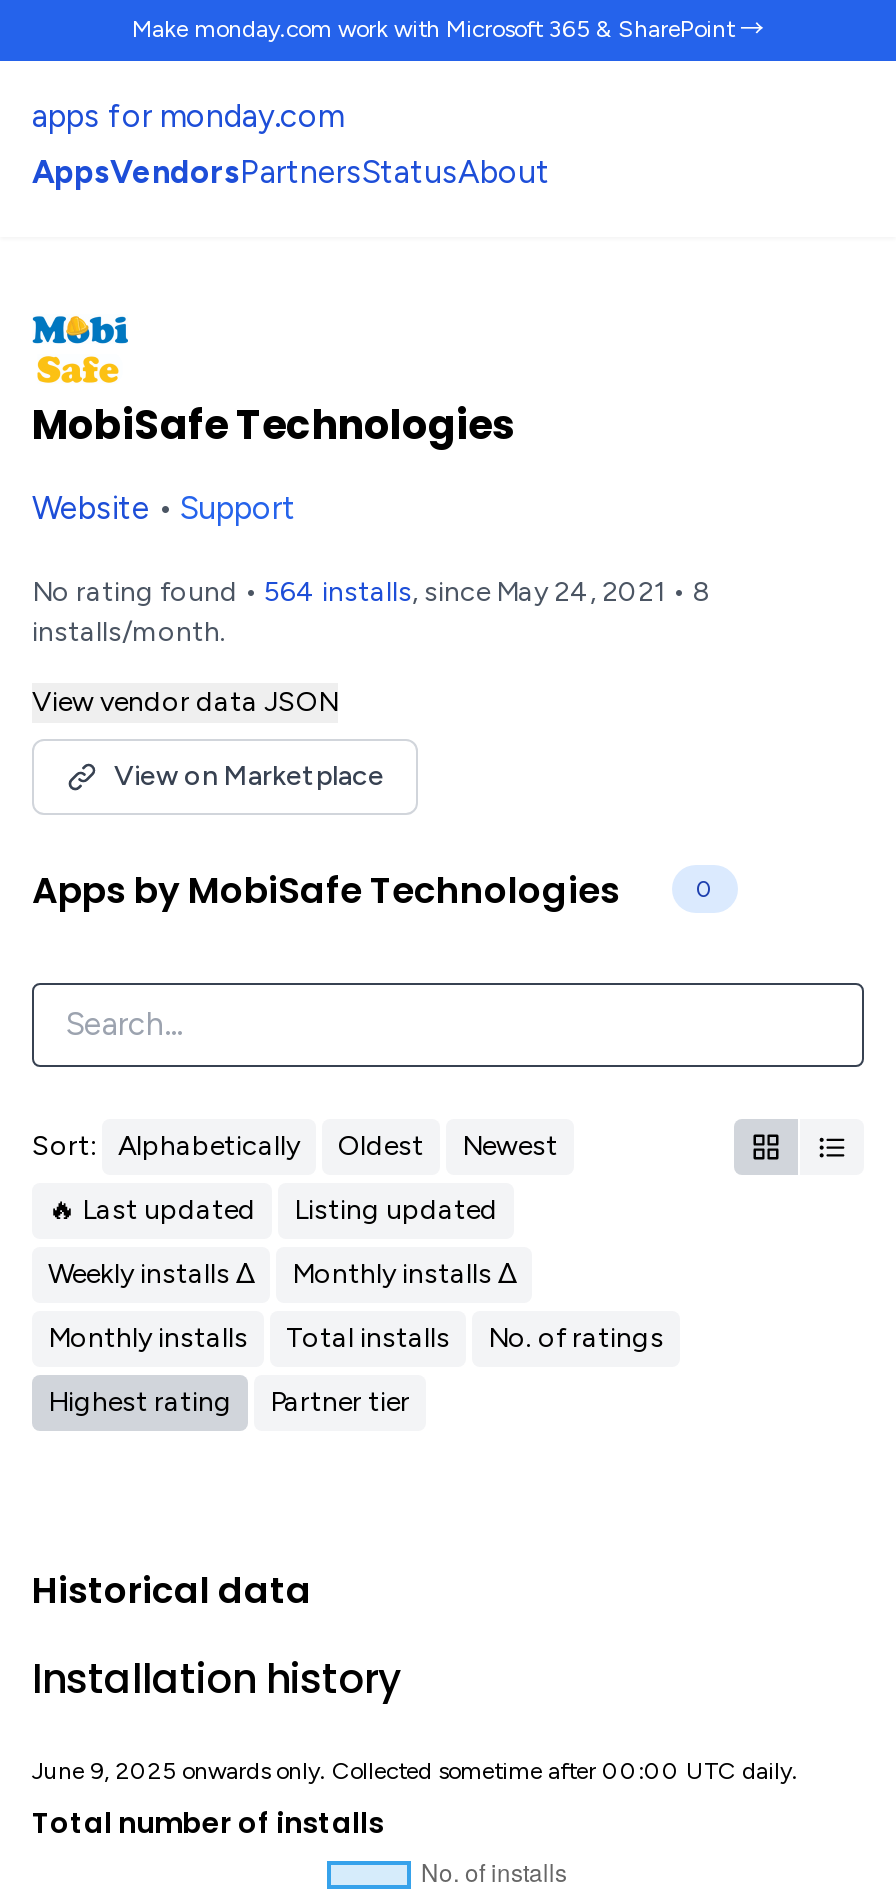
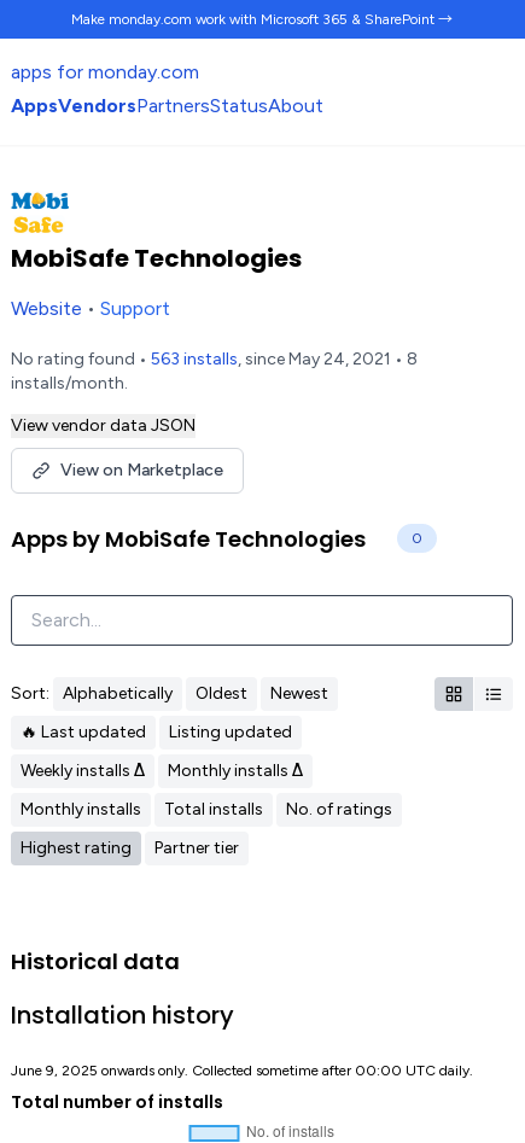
[32,575,710,609] No rating found • 564 installs, since May 24, 2021 • 8 -> [11,349,418,369] No rating found • 563 installs, since May 24, 2021 • 8

